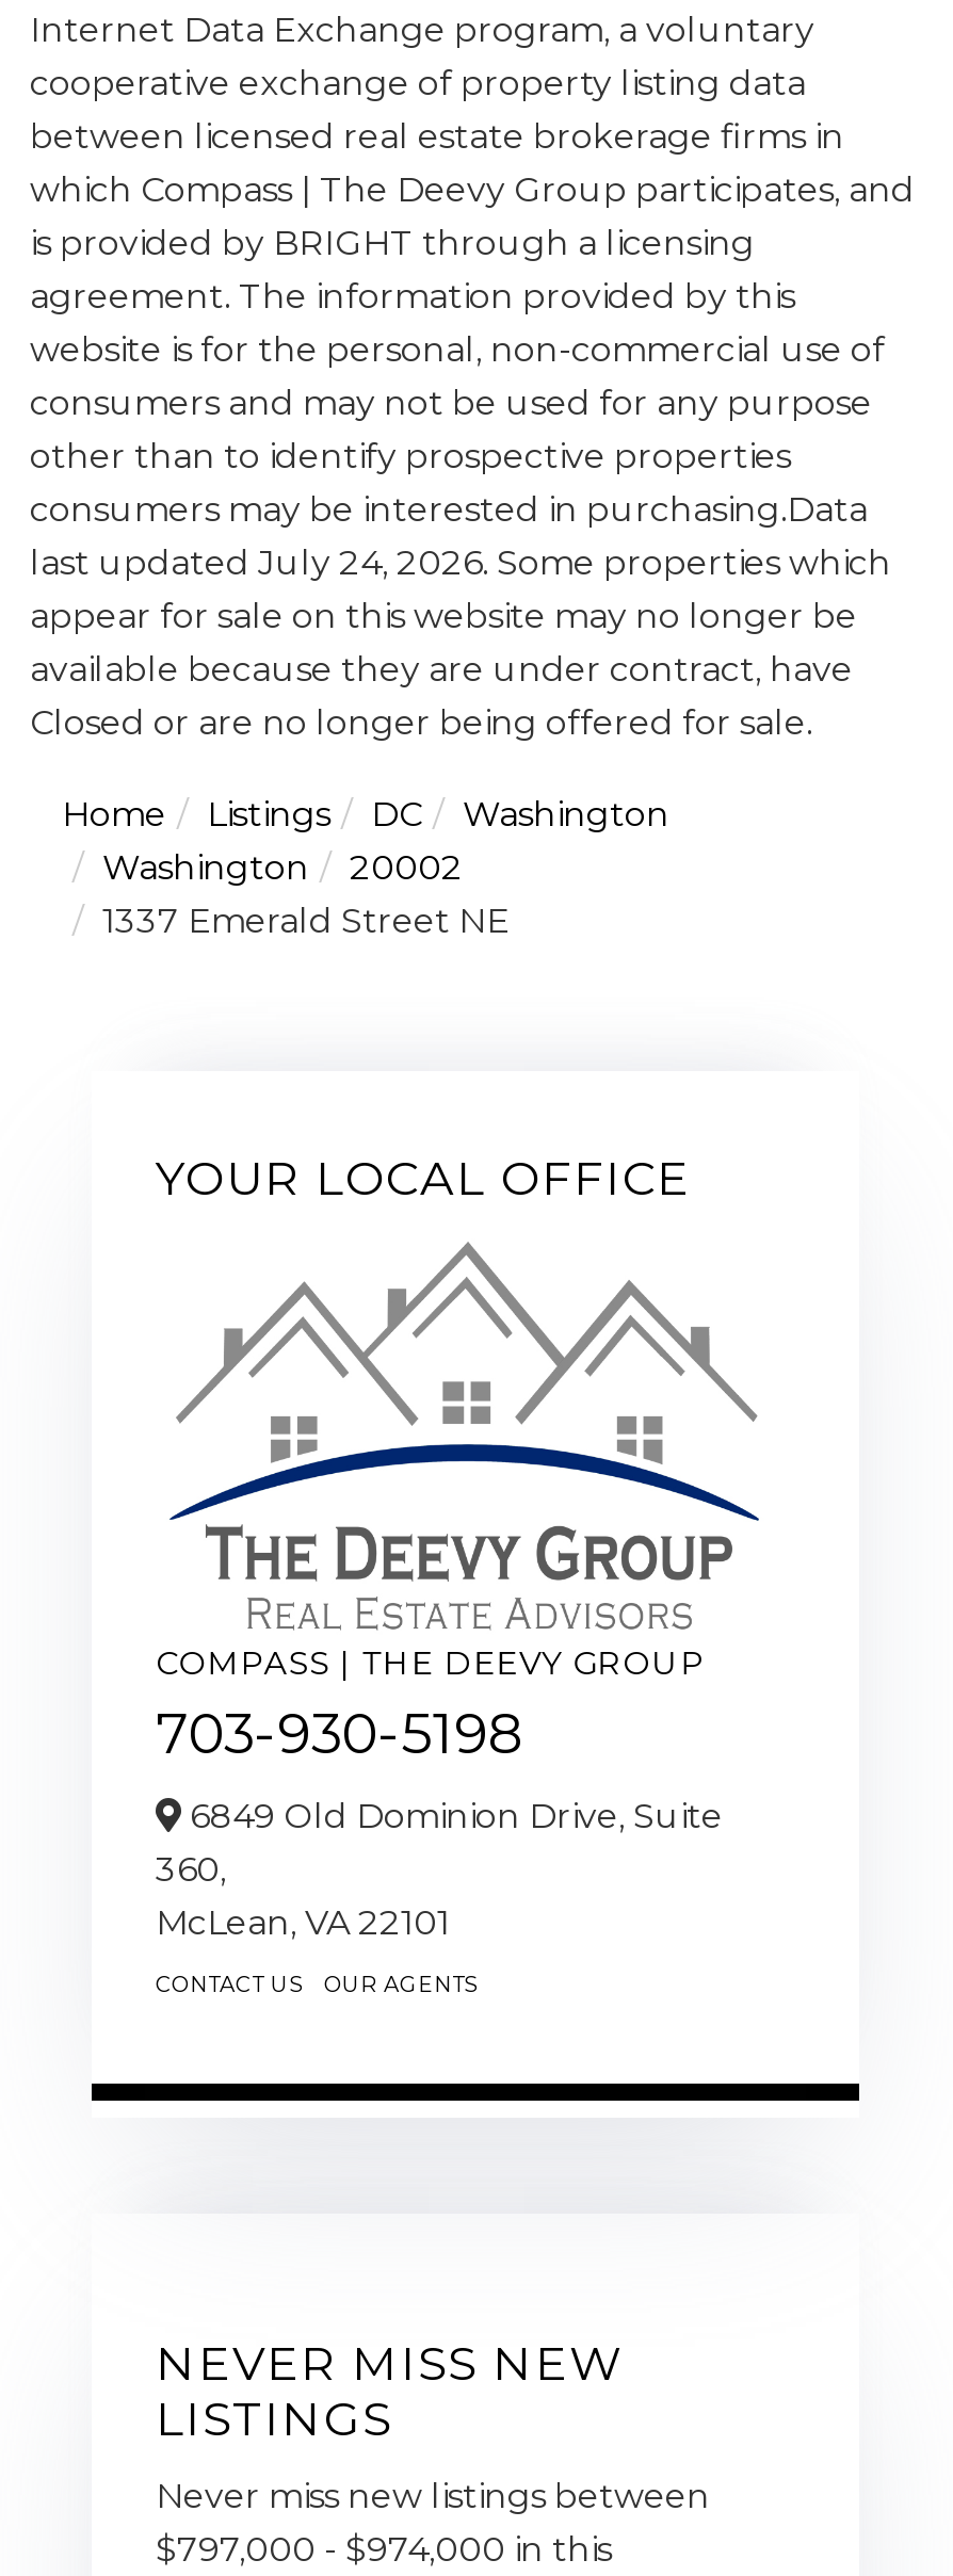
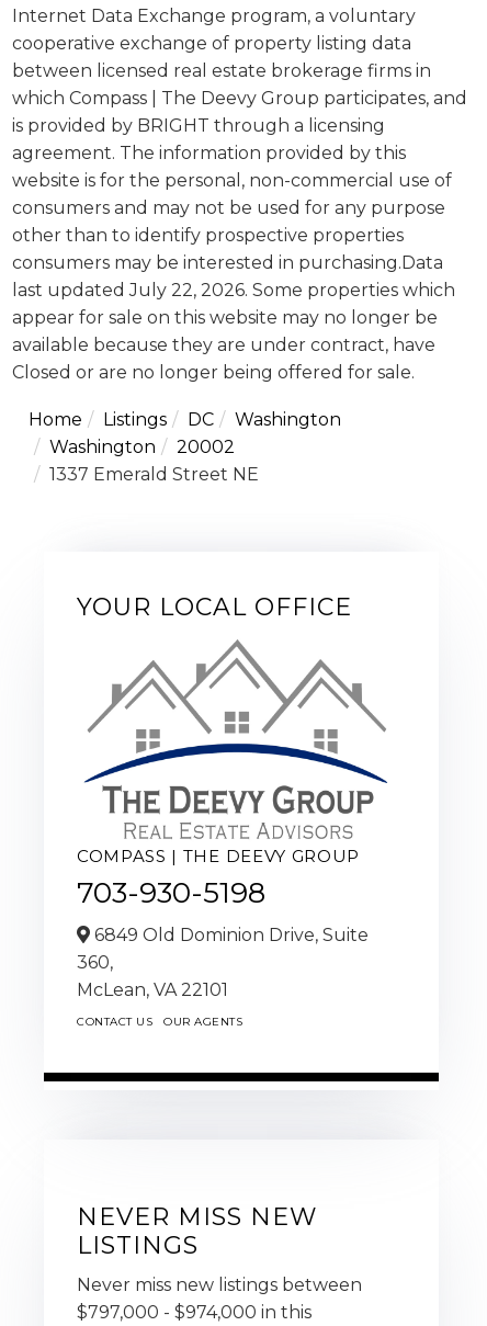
[30,542,891,582] last updated July 24, 2026. Some properties which -> [12,279,455,300] last updated July 22, 2026. Some properties which

